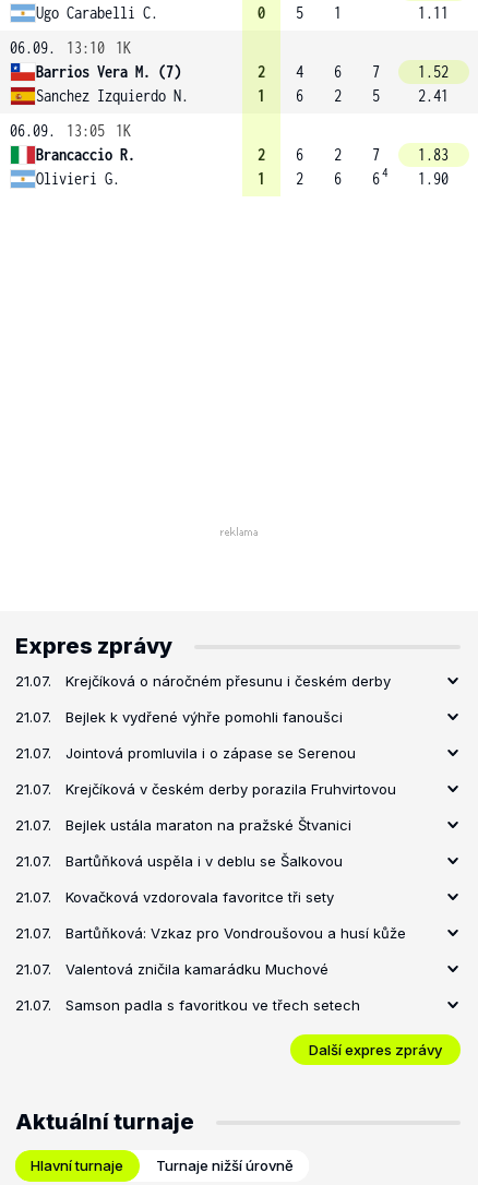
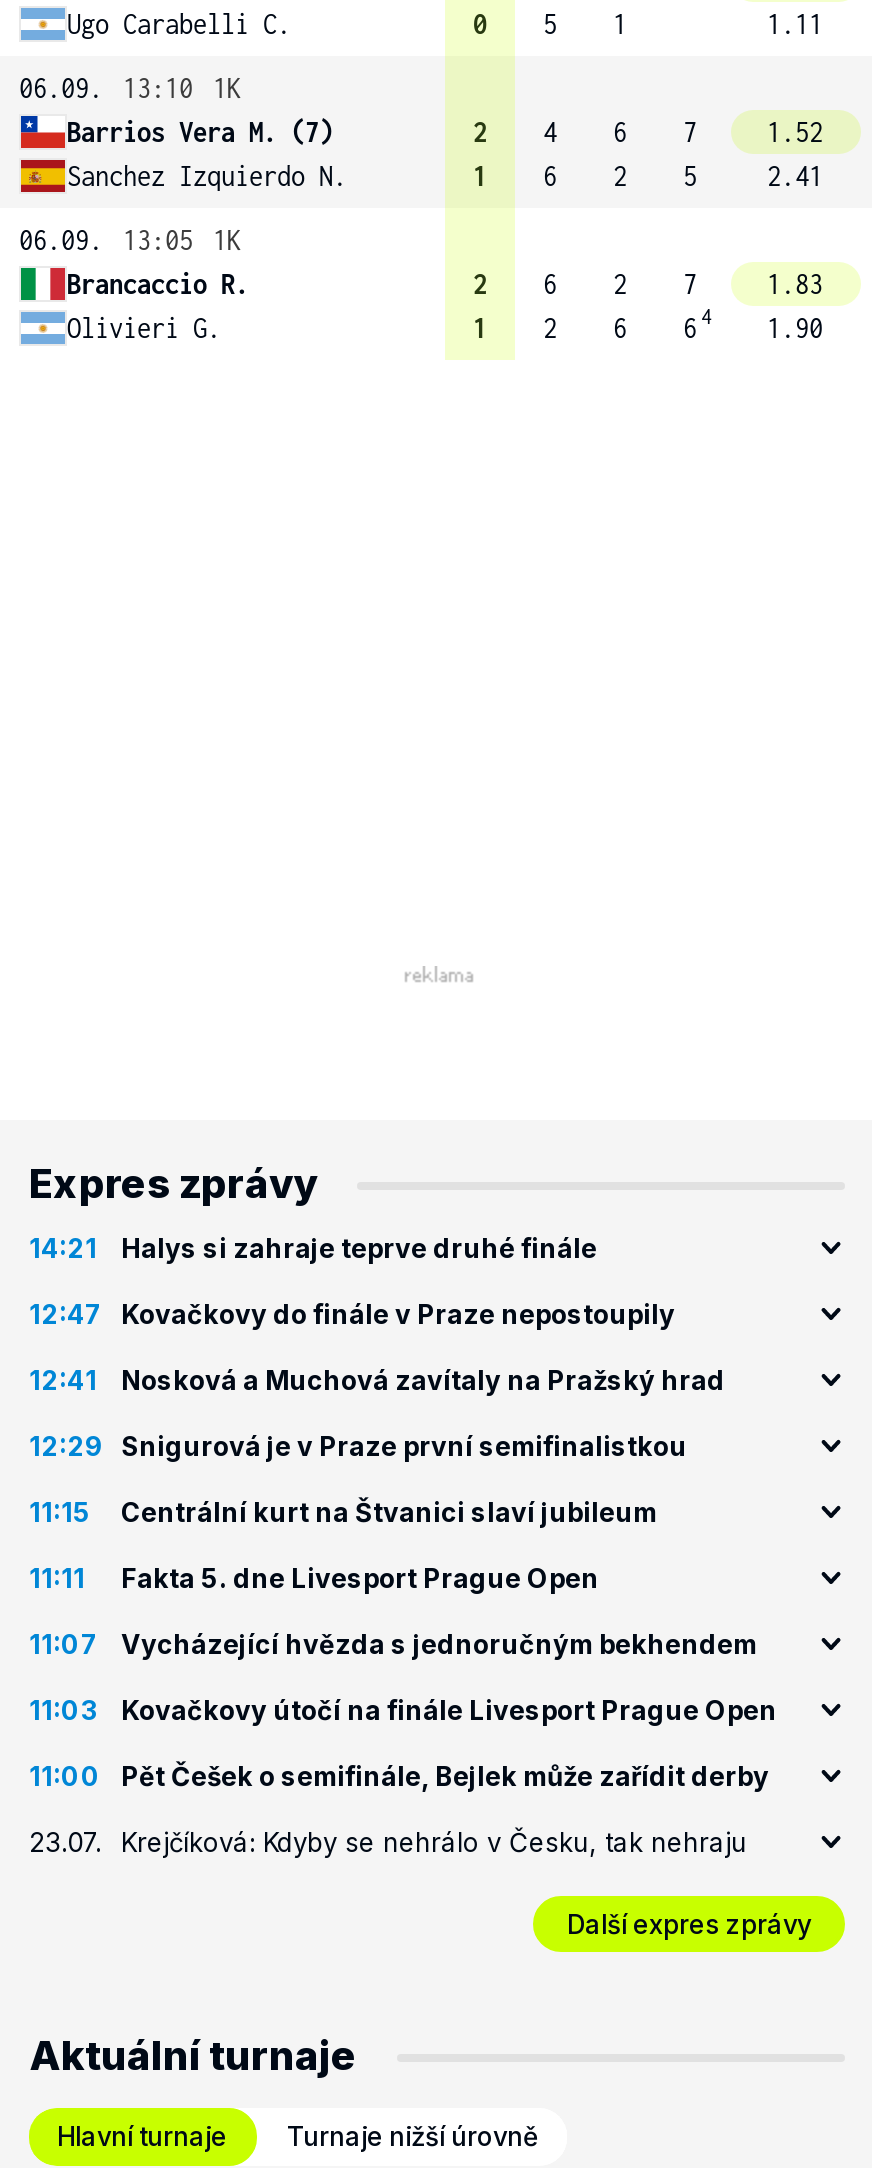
[15,672,391,690] 21.07. | Krejčíková o náročném přesunu i českém derby -> [29,1232,597,1264] 14:21 | Halys si zahraje teprve druhé finále
[15,708,343,726] 21.07. | Bejlek k vydřené výhře pomohli fanoušci -> [29,1298,675,1330] 12:47 Kovačkovy do finále v Praze nepostoupily
[15,744,356,762] 21.07. | Jointová promluvila i o zápase se Serenou -> [29,1364,725,1396] 12:41 | Nosková a Muchová zavítaly na Pražský hrad
[15,780,396,798] 21.07. | Krejčíková v českém derby porazila Fruhvirtovou -> [29,1430,687,1462] 12:29 Snigurová je v Praze první semifinalistkou
[15,816,351,834] 21.07. | Bejlek ustála maraton na pražské Štvanici -> [29,1496,657,1528] 11:15 | Centrální kurt na Štvanici slaví jubileum
[15,852,343,870] 21.07. | Bartůňková uspěla i v deblu se Šalkovou -> [29,1562,599,1594] 11:11 | Fakta 5. dne Livesport Prague Open
[15,888,334,906] 21.07. | Kovačková vzdorovala favoritce tři sety -> [29,1628,757,1660] 11:07 | Vycházející hvězda s jednoručným bekhendem
[15,924,406,942] 21.07. | Bartůňková: Vzkaz pro Vondroušovou a husí kůže -> [29,1694,777,1726] 11:03 | Kovačkovy útočí na finále Livesport Prague Open
[15,960,328,978] 21.07. | Valentová zničila kamarádku Muchové -> [29,1760,769,1792] 11:00 | Pět Češek o semifinále, Bejlek může zařídit derby
[15,996,360,1014] 21.07. | Samson padla s favoritkou ve třech setech -> [29,1826,747,1858] 23.07. | Krejčíková: Kdyby se nehrálo v Česku, tak nehraju

